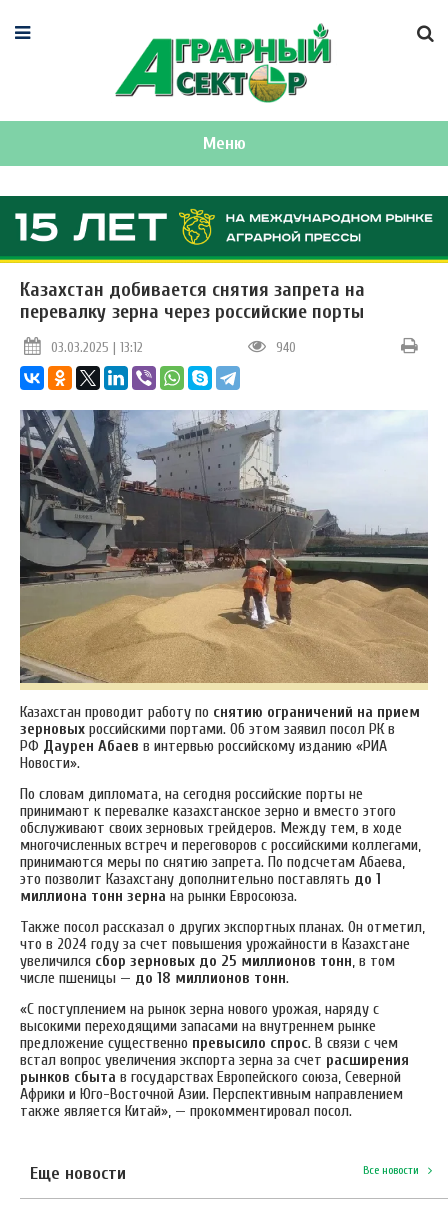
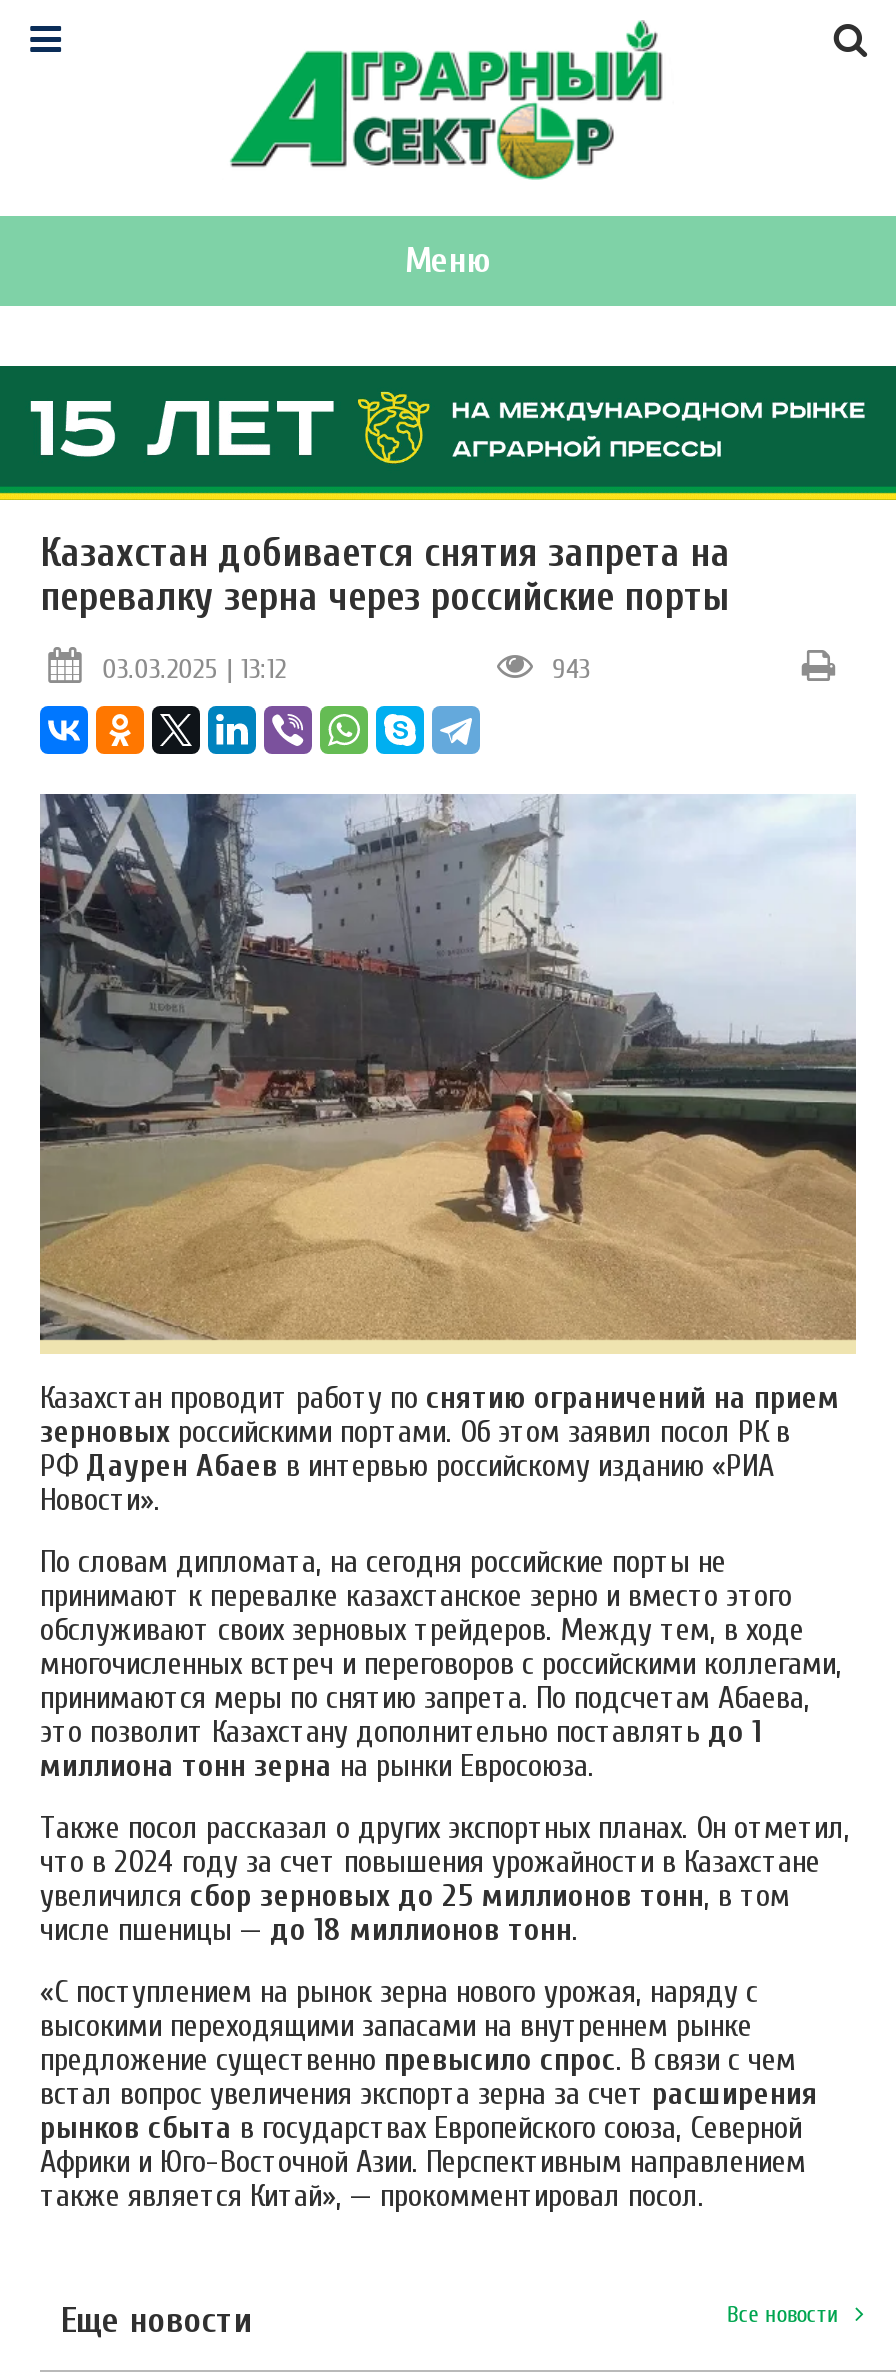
[276,339,296,356] 940 -> [552,652,590,686] 943

